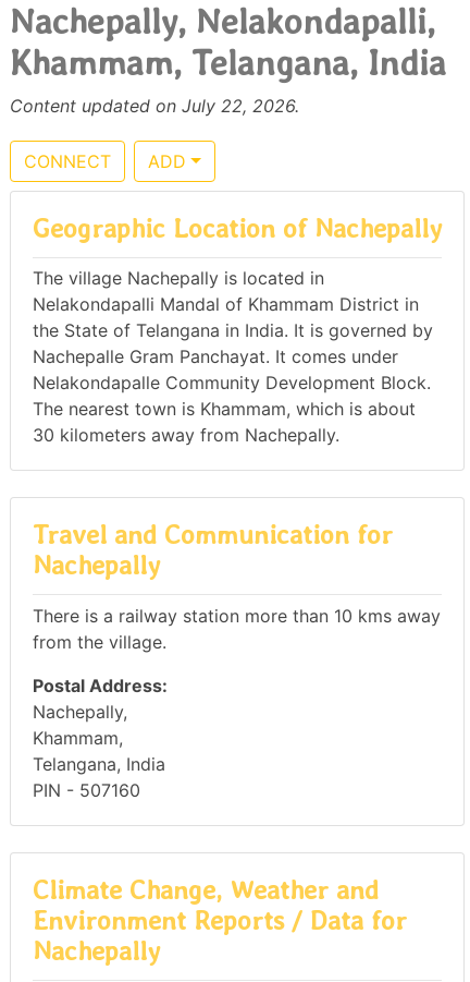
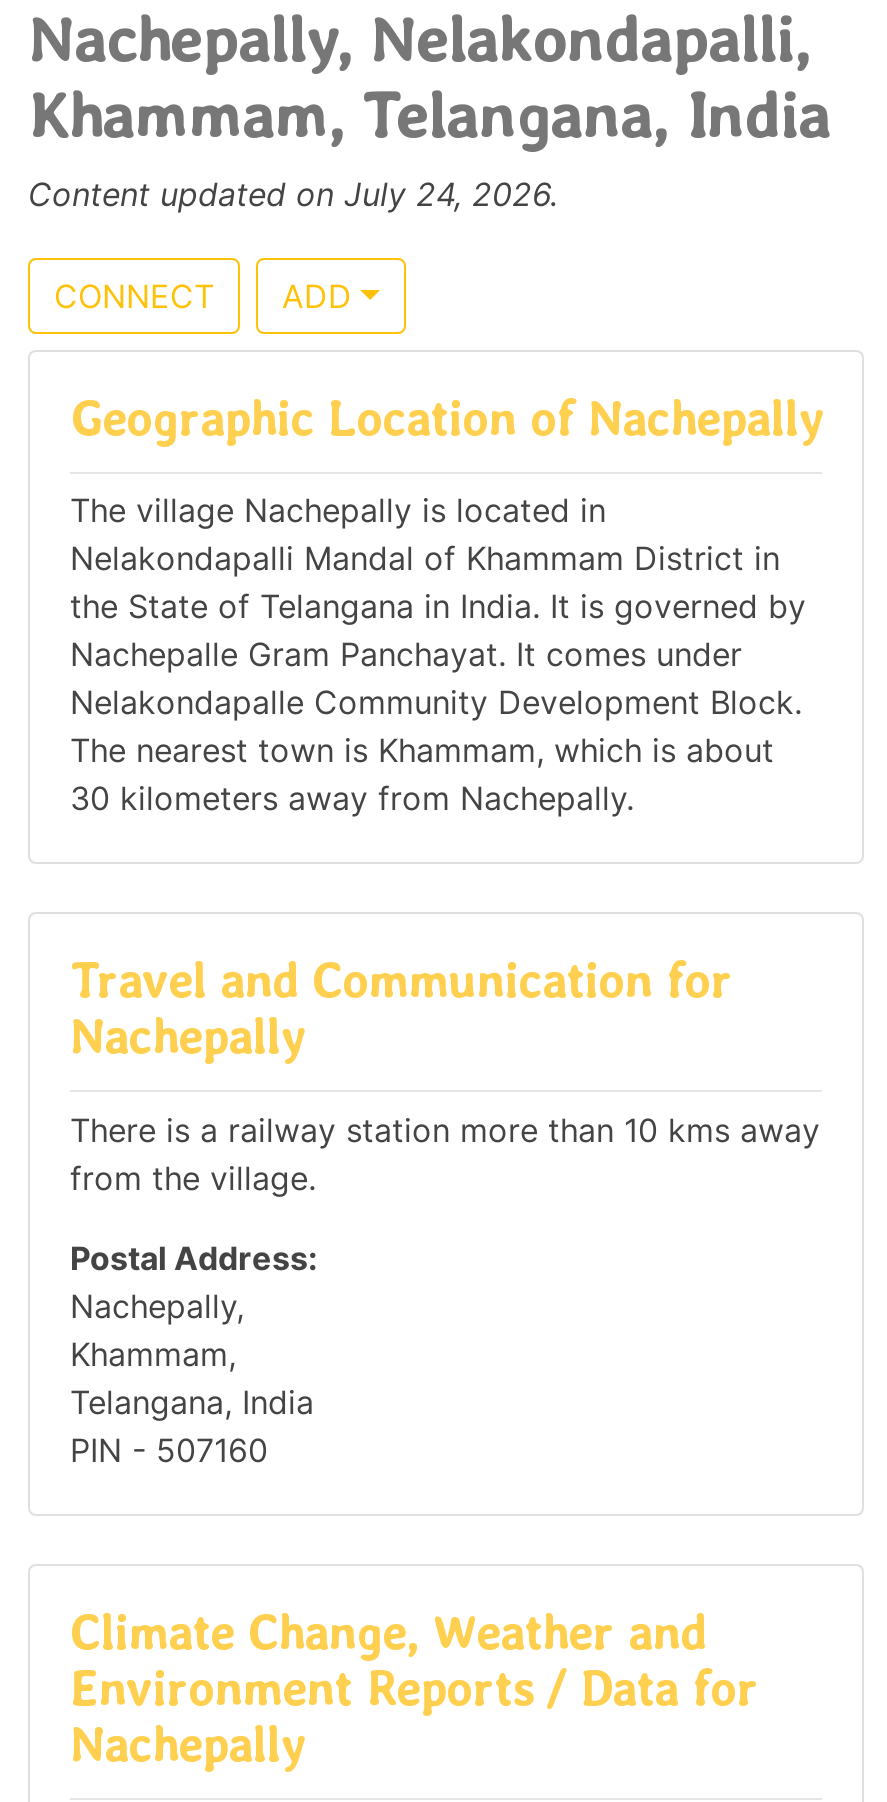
[10,95,299,117] Content updated on July 22, 2026. -> [28,174,558,214] Content updated on July 24, 2026.

